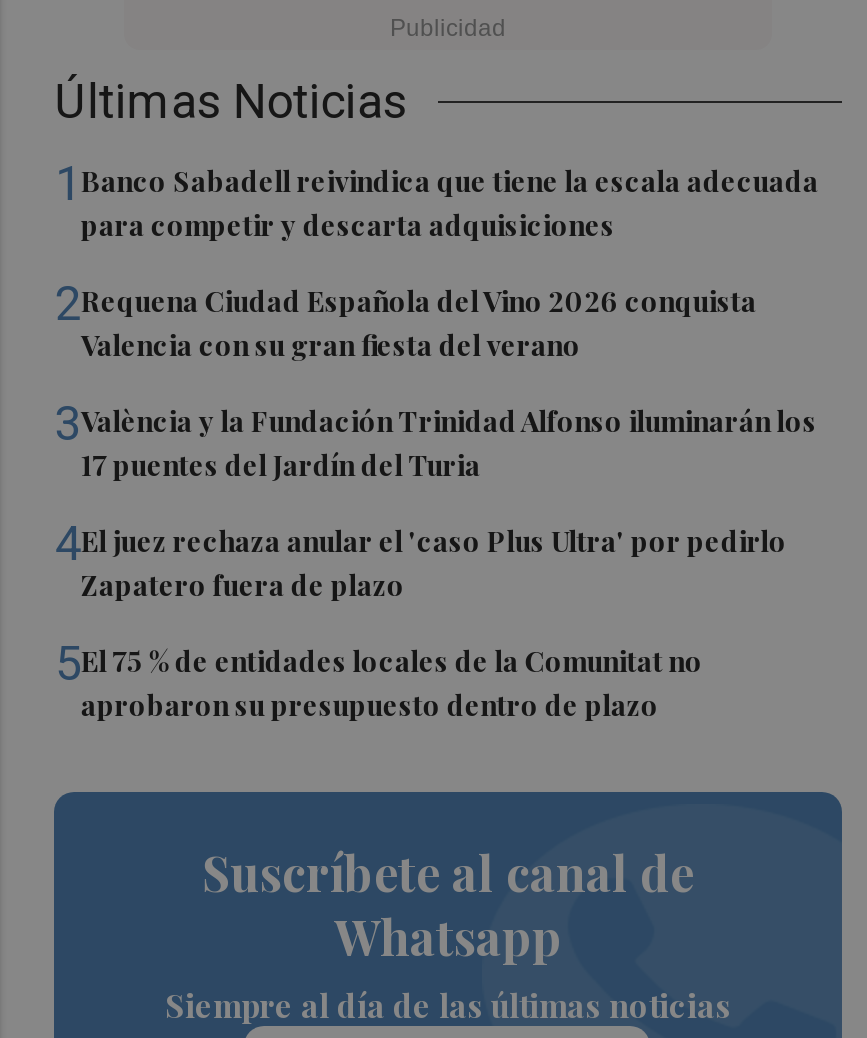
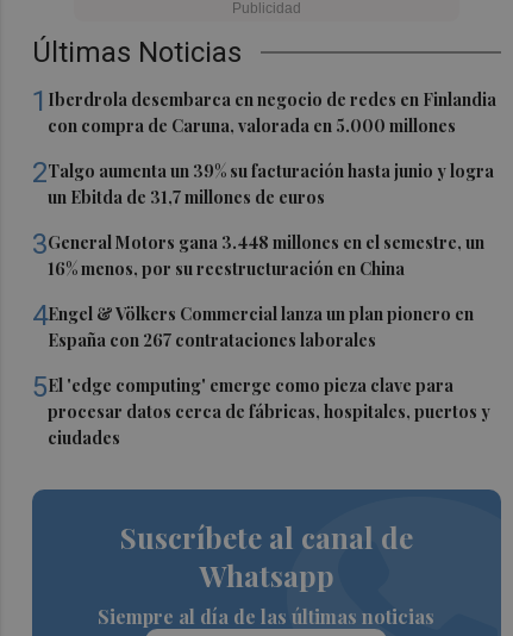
[55,157,819,245] 1 Banco Sabadell reivindica que tiene la escala adecuada | para competir y descarta adquisiciones -> [33,85,497,137] 1 Iberdrola desembarca en negocio de redes en Finlandia | con compra de Caruna, valorada en 5.000 millones
[55,277,757,365] 2Requena Ciudad Española del Vino 2026 conquista | Valencia con su gran fiesta del verano -> [33,156,494,209] 2Talgo aumenta un 39% su facturación hasta junio y logra | un Ebitda de 31,7 millones de euros
[55,397,817,485] 3València y la Fundación Trinidad Alfonso iluminarán los | 17 puentes del Jardín del Turia -> [33,228,485,280] 3General Motors gana 3.448 millones en el semestre, un | 16% menos, por su reestructuración en China
[55,517,787,605] 4El juez rechaza anular el 'caso Plus Ultra' por pedirlo | Zapatero fuera de plazo -> [33,299,474,352] 4Engel & Völkers Commercial lanza un plan pionero en | España con 267 contrataciones laborales
[55,637,703,725] 5El 75 % de entidades locales de la Comunitat no | aprobaron su presupuesto dentro de plazo -> [33,371,491,449] 5El 'edge computing' emerge como pieza clave para | procesar datos cerca de fábricas, hospitales, puertos y | ciudades

